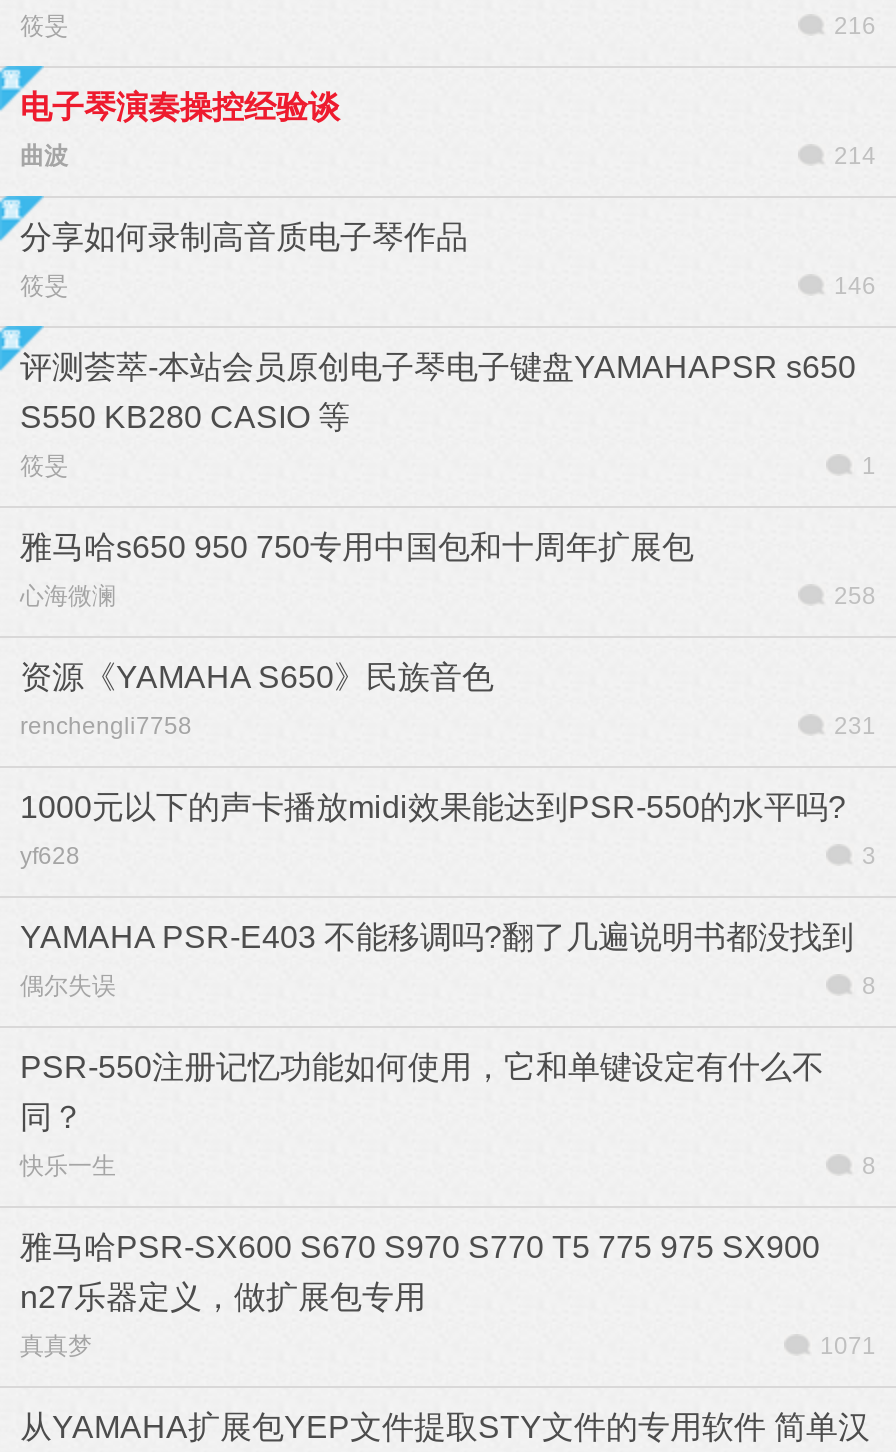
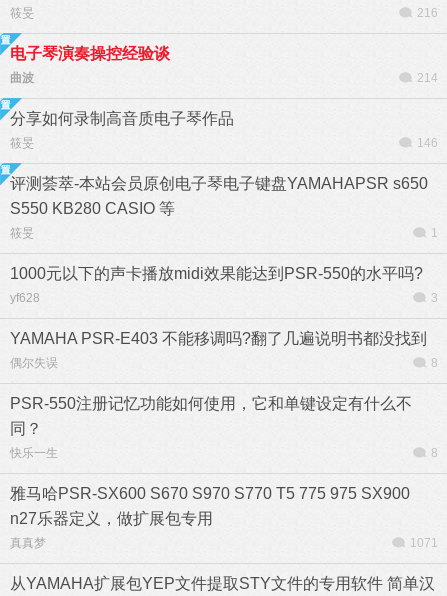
[20,530,876,740] 雅马哈s650 950 750专用中国包和十周年扩展包 | 心海微澜 | 258 | 资源《YAMAHA S650》民族音色 | renchengli7758 | 231 -> none

